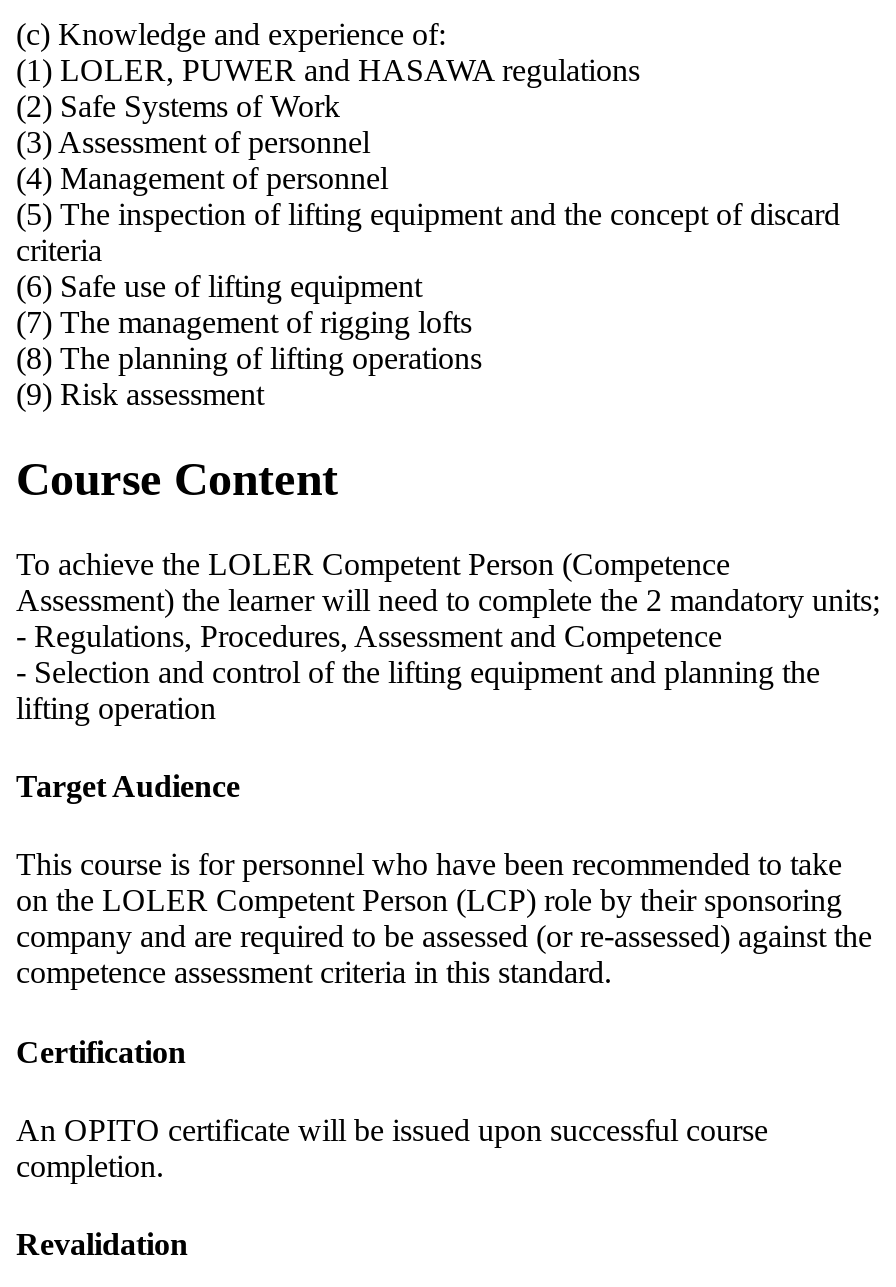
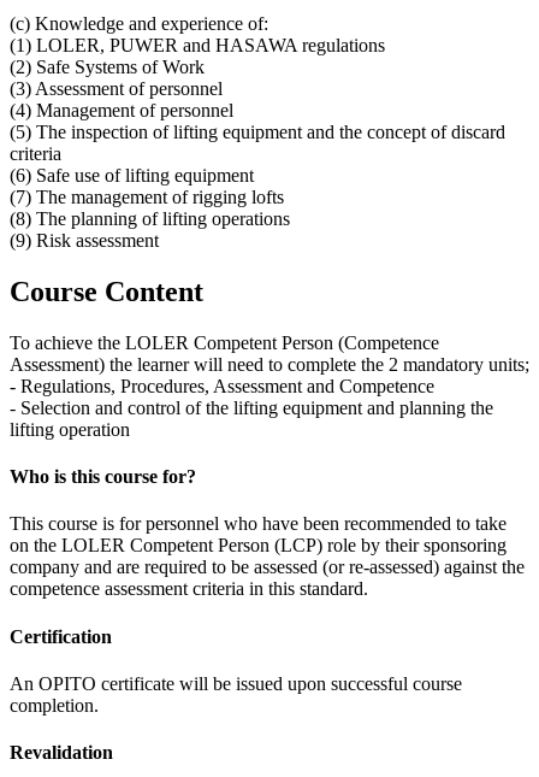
[16,769,240,803] Target Audience -> [10,466,196,487] Who is this course for?

